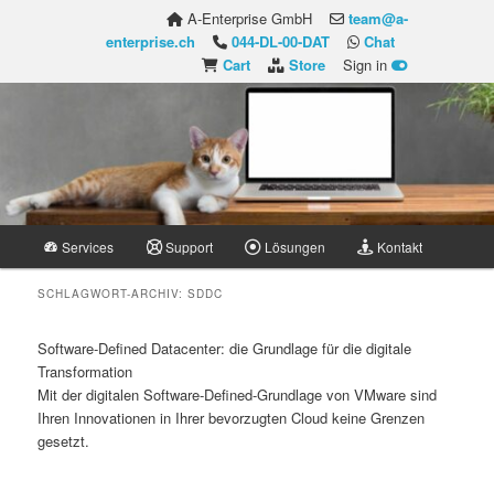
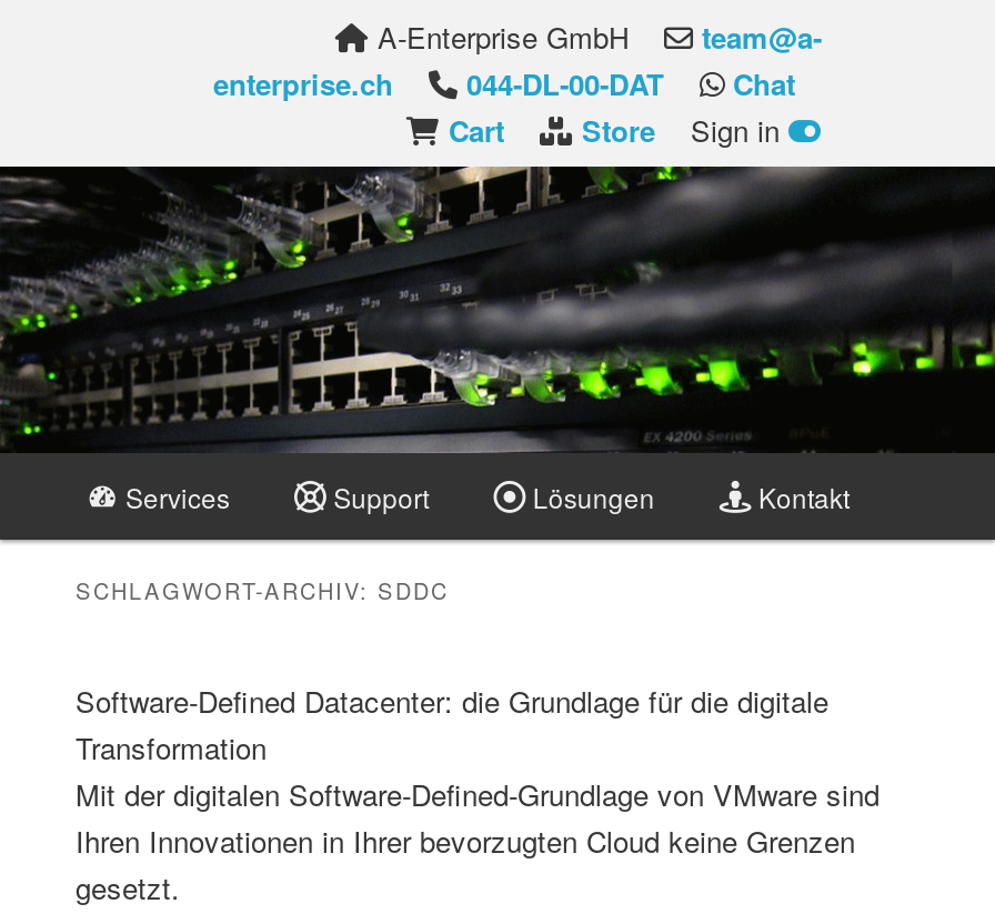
[3,82,491,225] [image] -> [7,164,988,453] [image]

